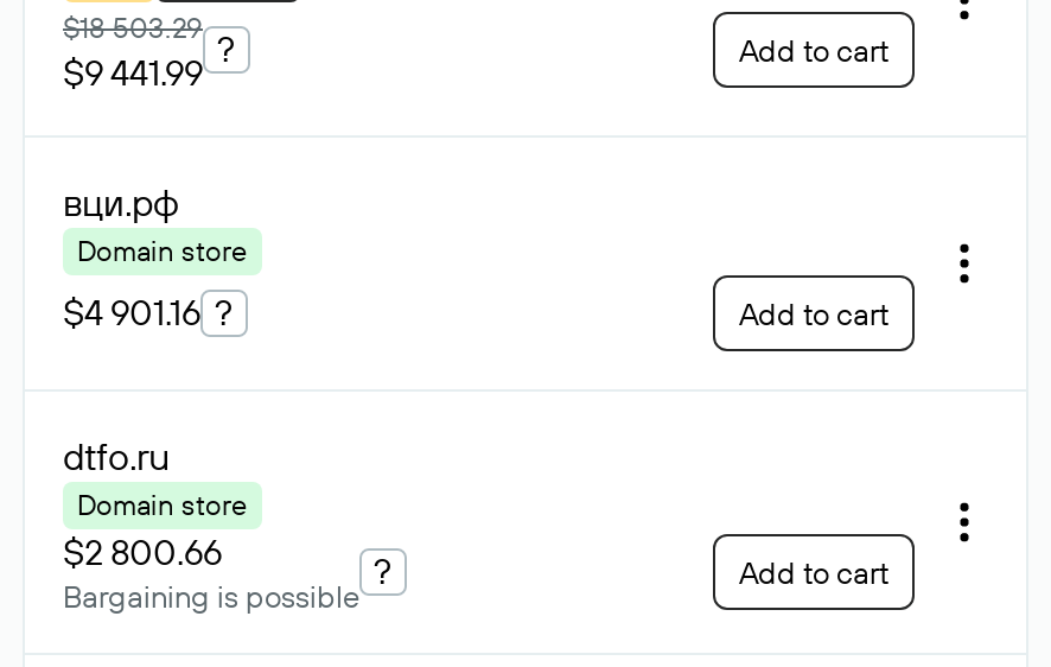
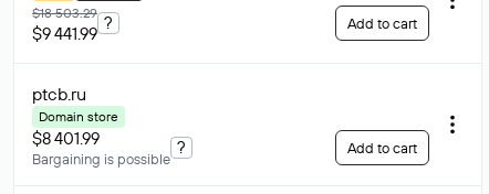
[63,178,179,225] вци.рф -> [32,83,86,105] ptcb.ru
[63,290,888,574] $4 901.16 ? | Add to cart | dtfo.ru | Domain store | $2 800.66 -> [32,128,100,149] $8 401.99

